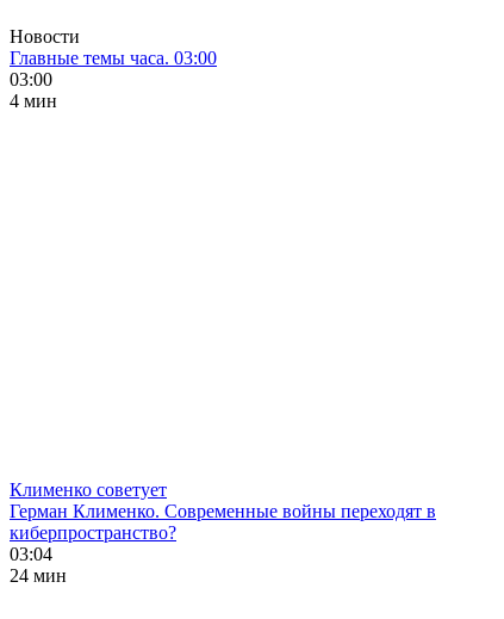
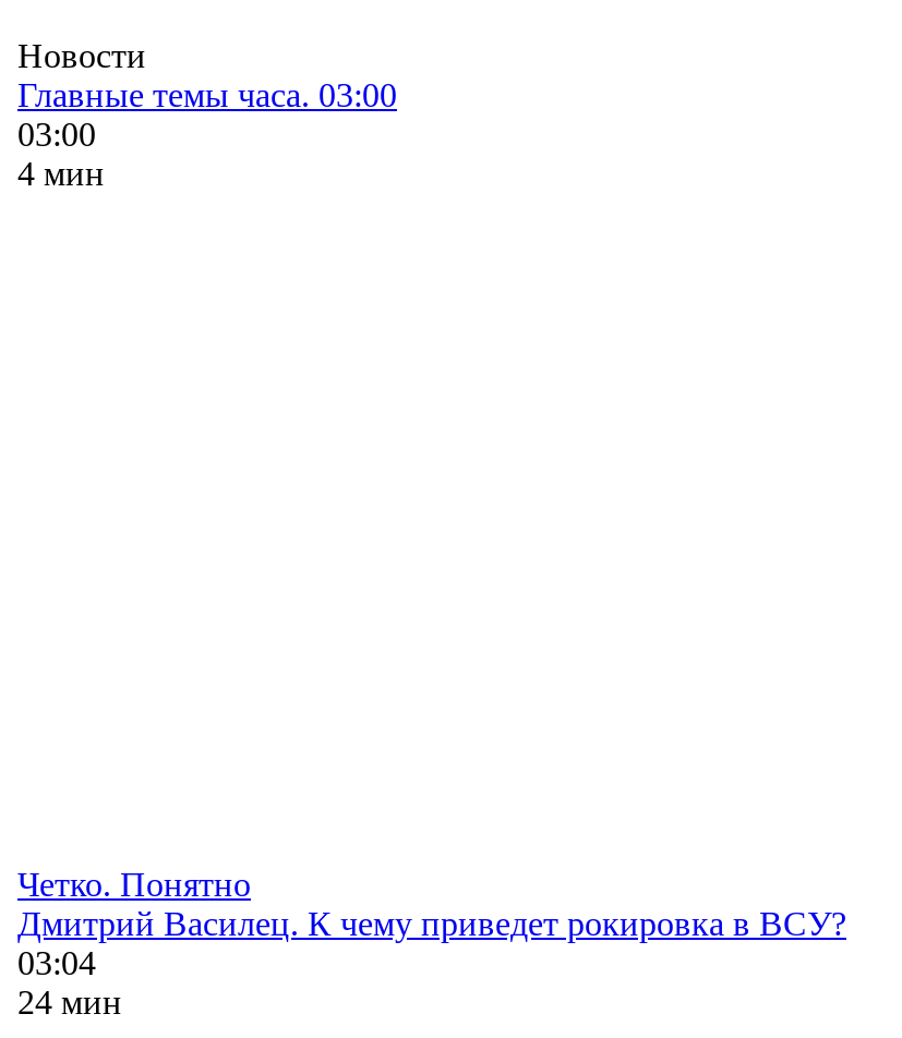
[10,479,436,543] Клименко советует | Герман Клименко. Современные войны переходят в | киберпространство? -> [17,866,846,942] Четко. Понятно | Дмитрий Василец. К чему приведет рокировка в ВСУ?

